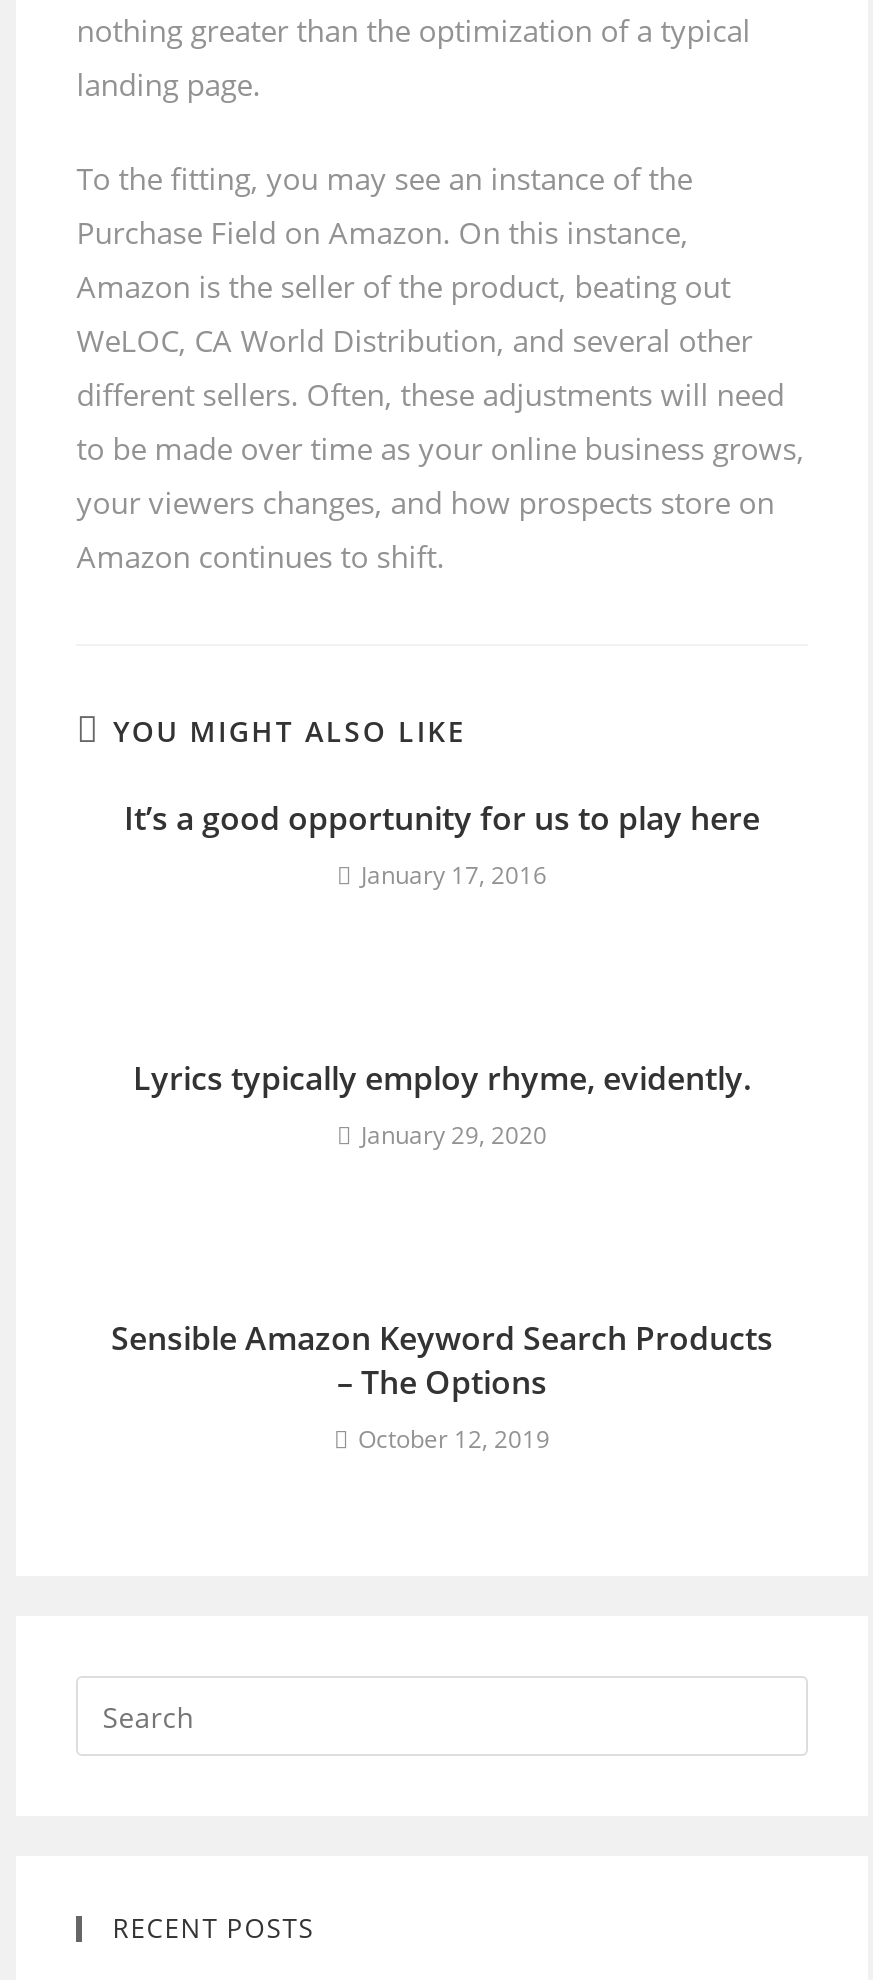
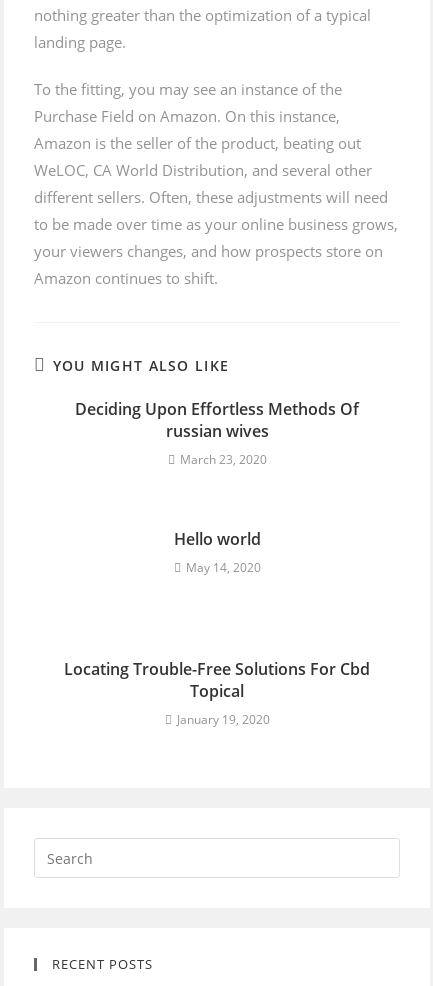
[124,796,760,892] It’s a good opportunity for us to play here | January 17, 2016 -> [75,398,359,468] Deciding Upon Effortless Methods Of | russian wives | March 23, 2020
[133,1056,751,1152] Lyrics typically employ rhyme, evidently. | January 29, 2020 -> [173,528,260,576] Hello world | May 14, 2020
[111,1316,773,1456] Sensible Amazon Keyword Search Products | – The Options | October 12, 2019 -> [64,658,370,728] Locating Trouble-Free Solutions For Cbd | Topical | January 19, 2020

